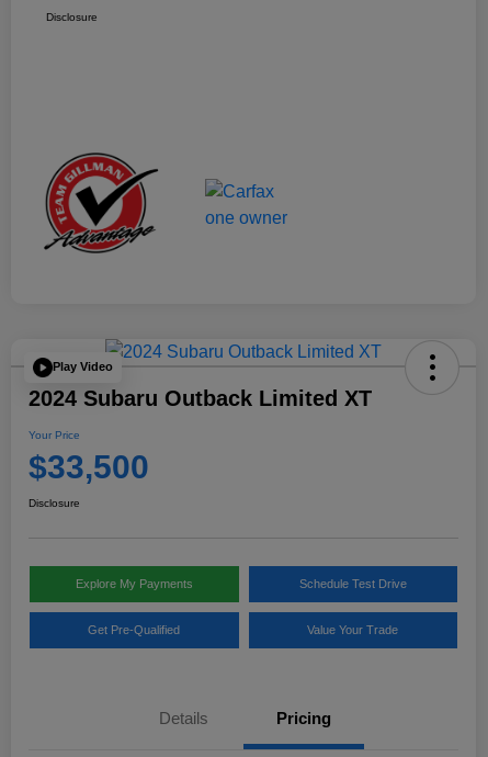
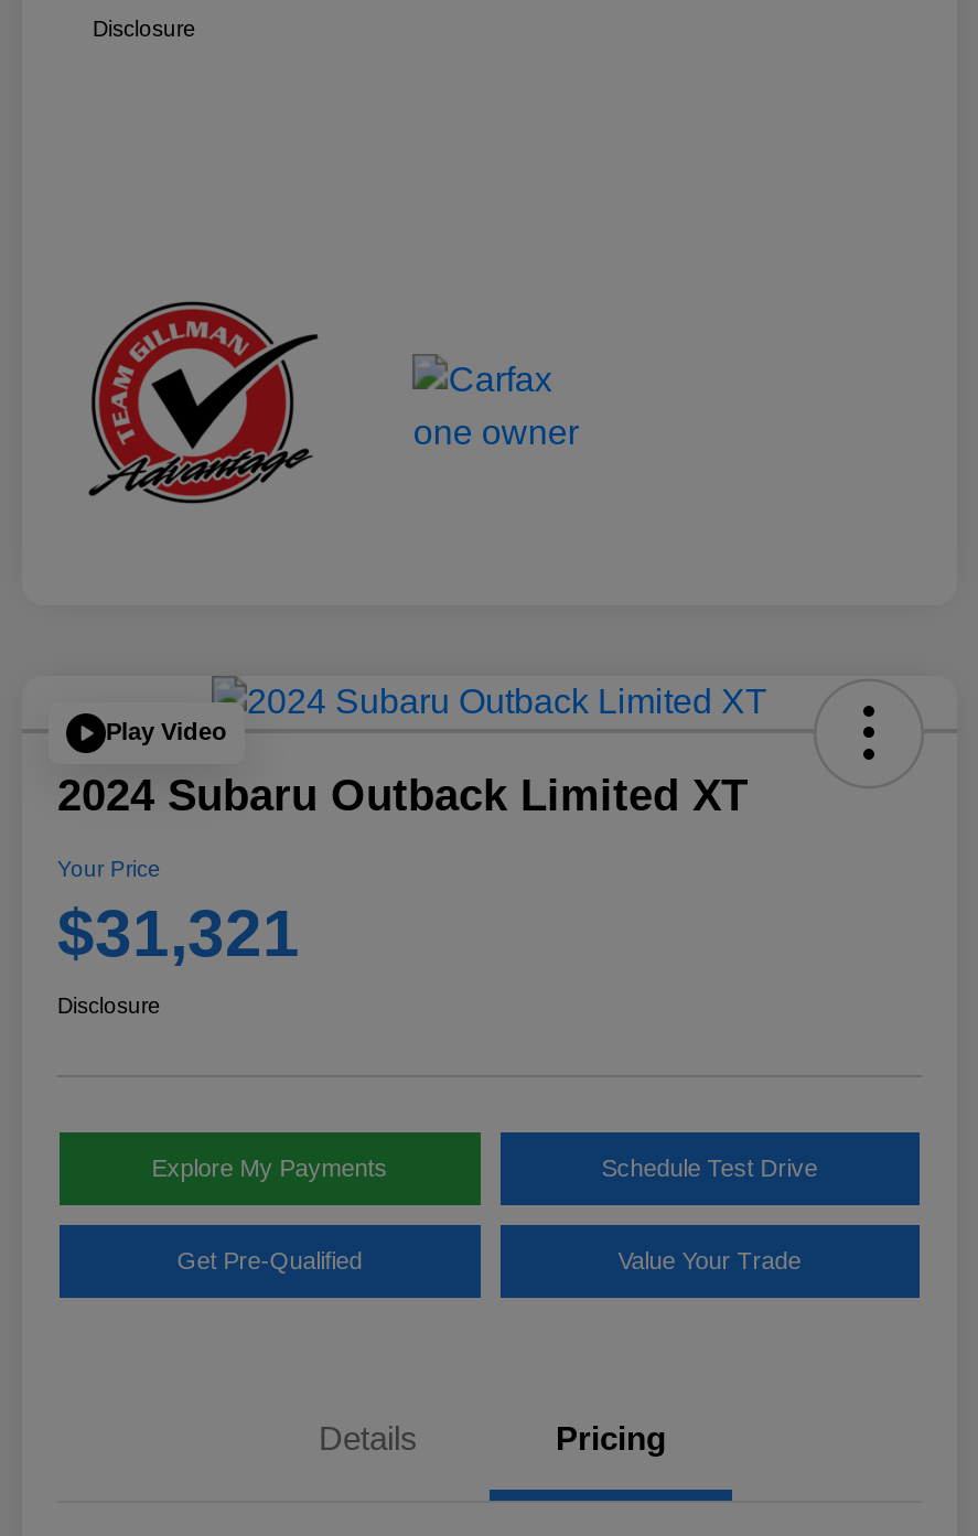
[29,448,149,485] $33,500 -> [57,896,300,969] $31,321

